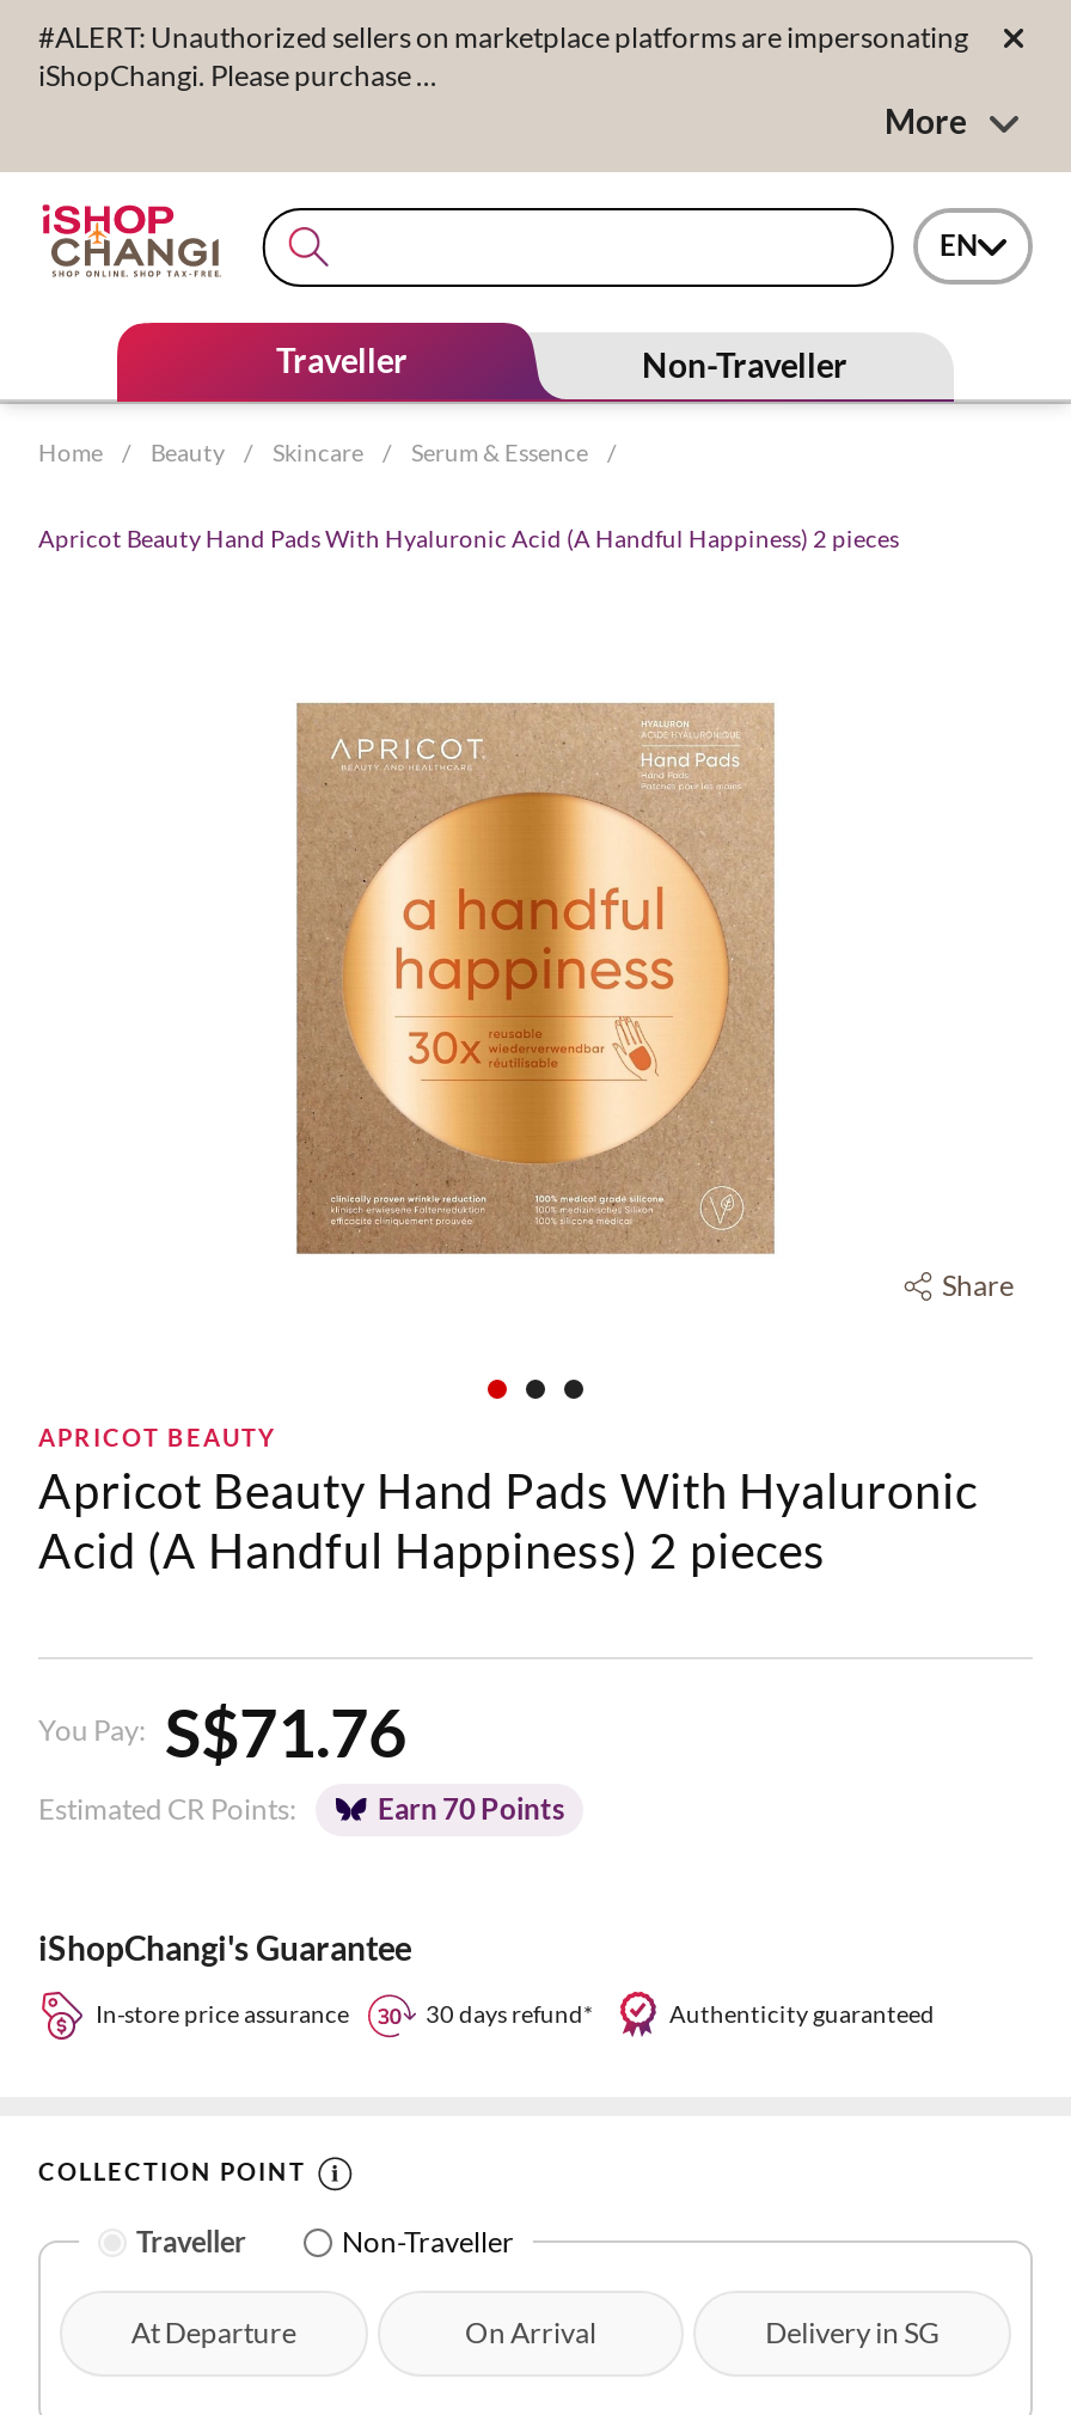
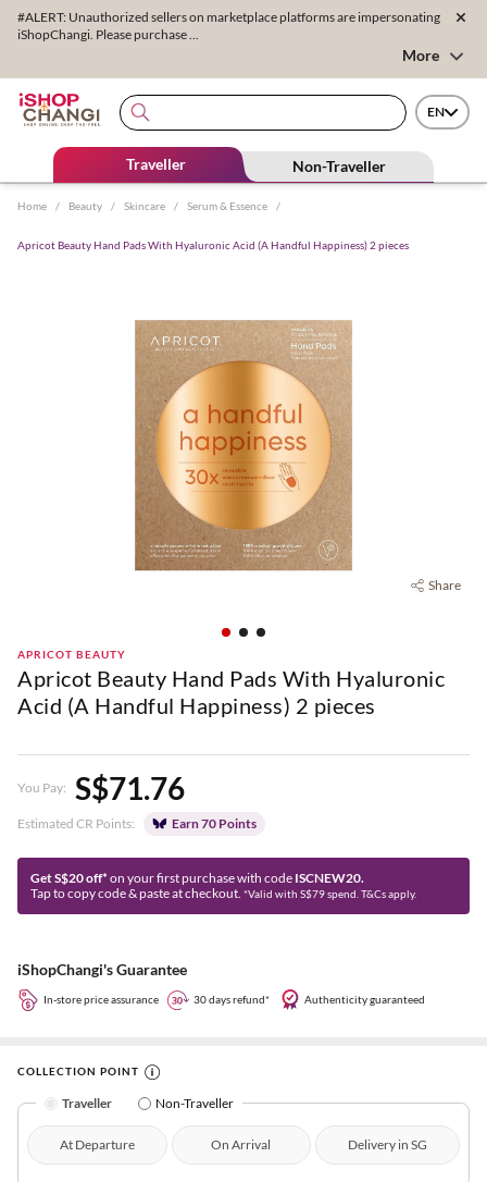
none -> [16,857,471,915] [image] | Get S$20 off* on your first purchase with code ISCNEW20. | Tap to copy code & paste at checkout. *Valid with S$79 spend. T&Cs apply.

